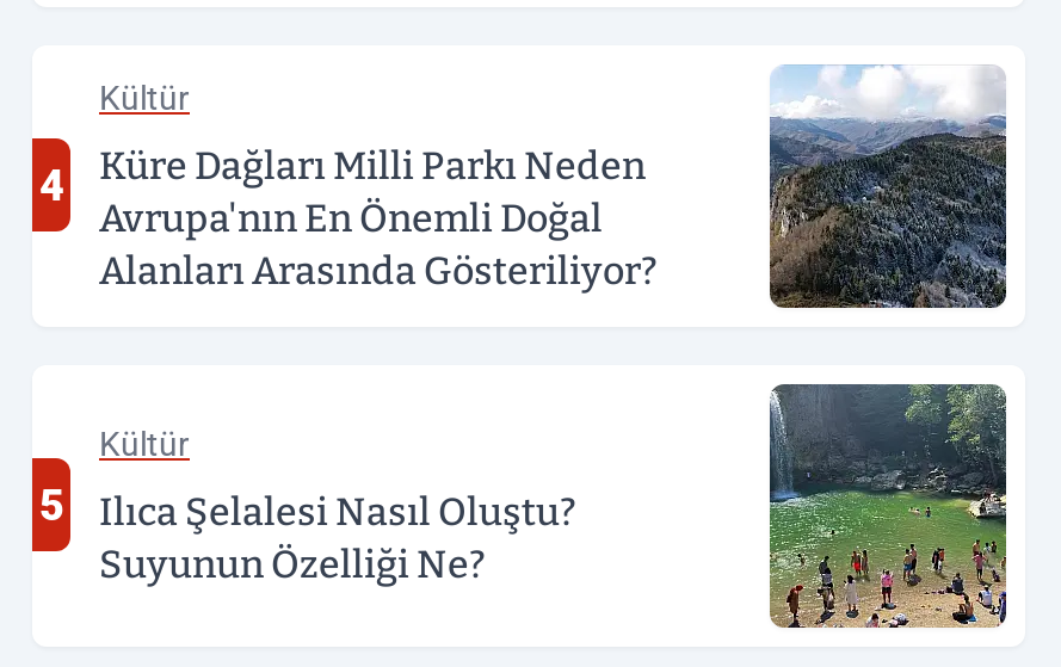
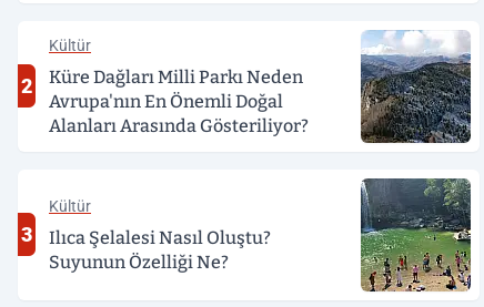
[39,142,646,209] 4 Küre Dağları Milli Parkı Neden -> [21,66,303,97] 2 Küre Dağları Milli Parkı Neden
[39,479,576,534] 5 Ilıca Şelalesi Nasıl Oluştu? -> [21,222,271,248] 3 Ilıca Şelalesi Nasıl Oluştu?

